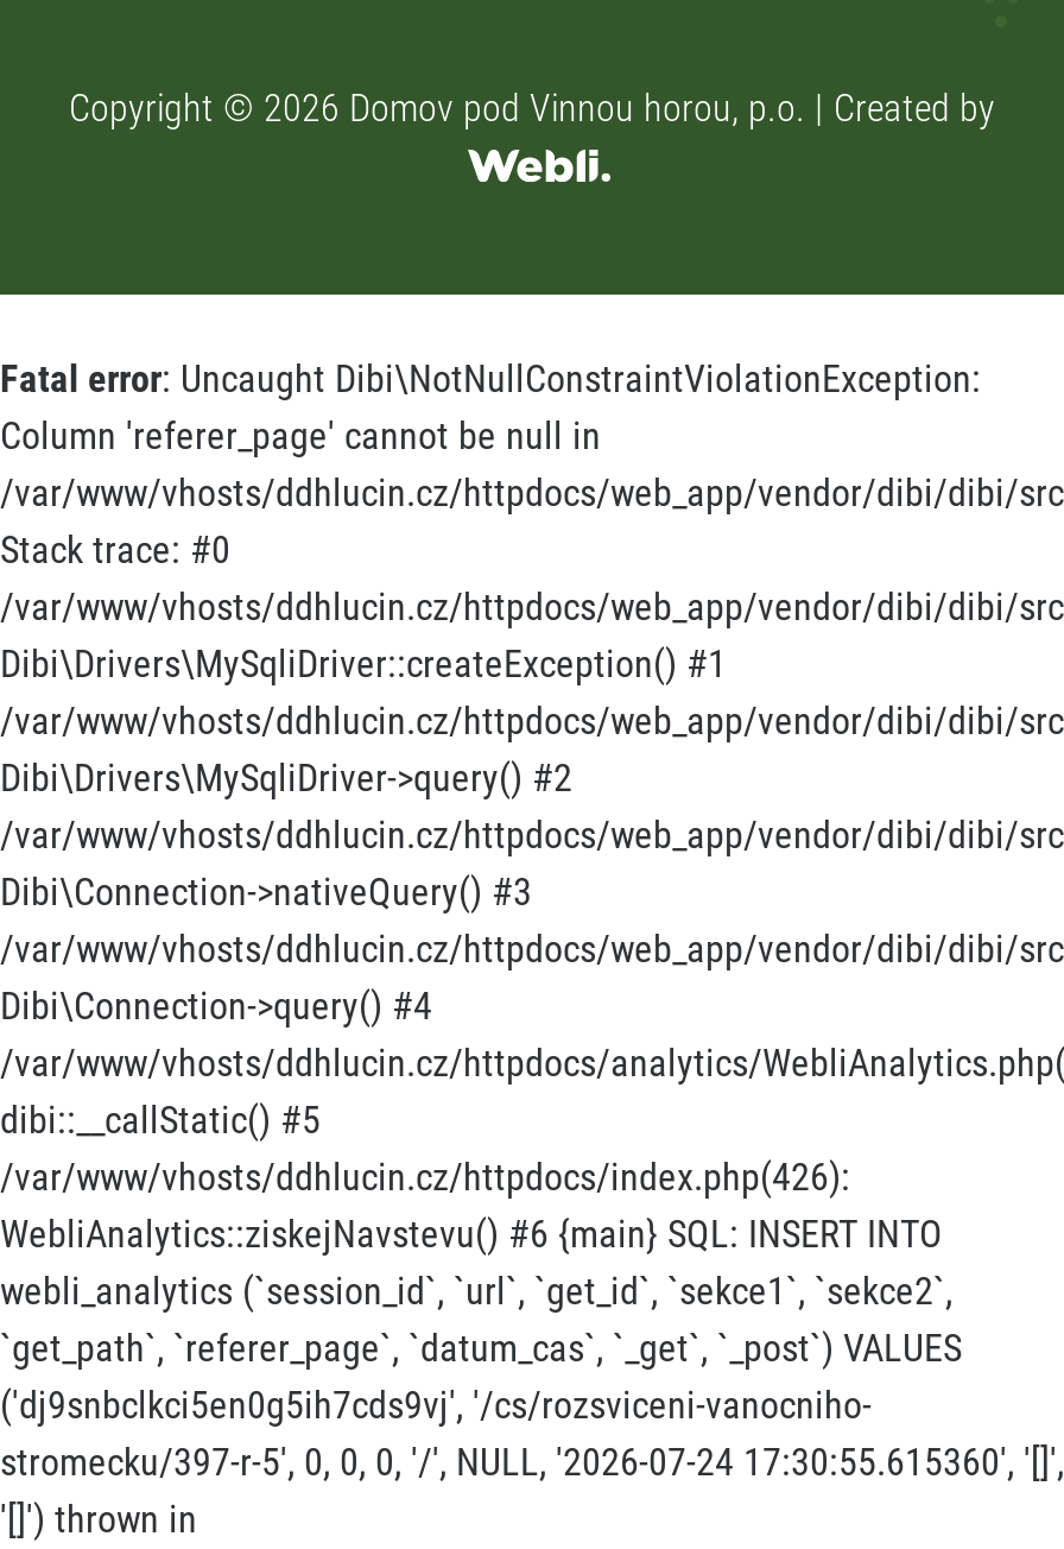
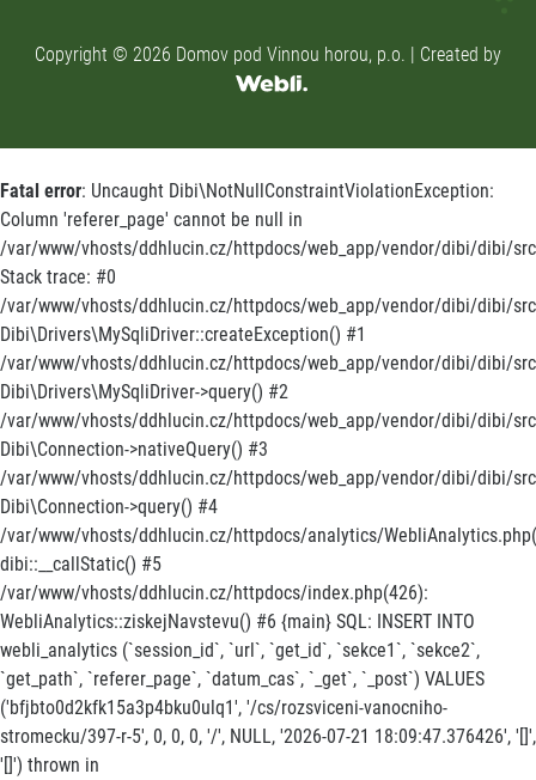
[0,1383,872,1428] ('dj9snbclkci5en0g5ih7cds9vj', '/cs/rozsviceni-vanocniho- -> [0,696,447,719] ('bfjbto0d2kfk15a3p4bku0ulq1', '/cs/rozsviceni-vanocniho-
[0,1440,1064,1485] stromecku/397-r-5', 0, 0, 0, '/', NULL, '2026-07-24 17:30:55.615360', '[]', -> [0,725,536,748] stromecku/397-r-5', 0, 0, 0, '/', NULL, '2026-07-21 18:09:47.376426', '[]',

